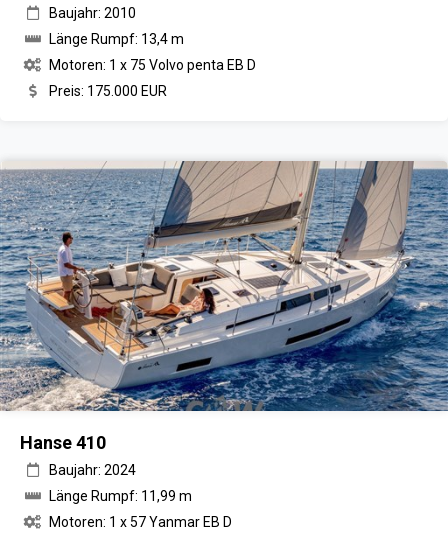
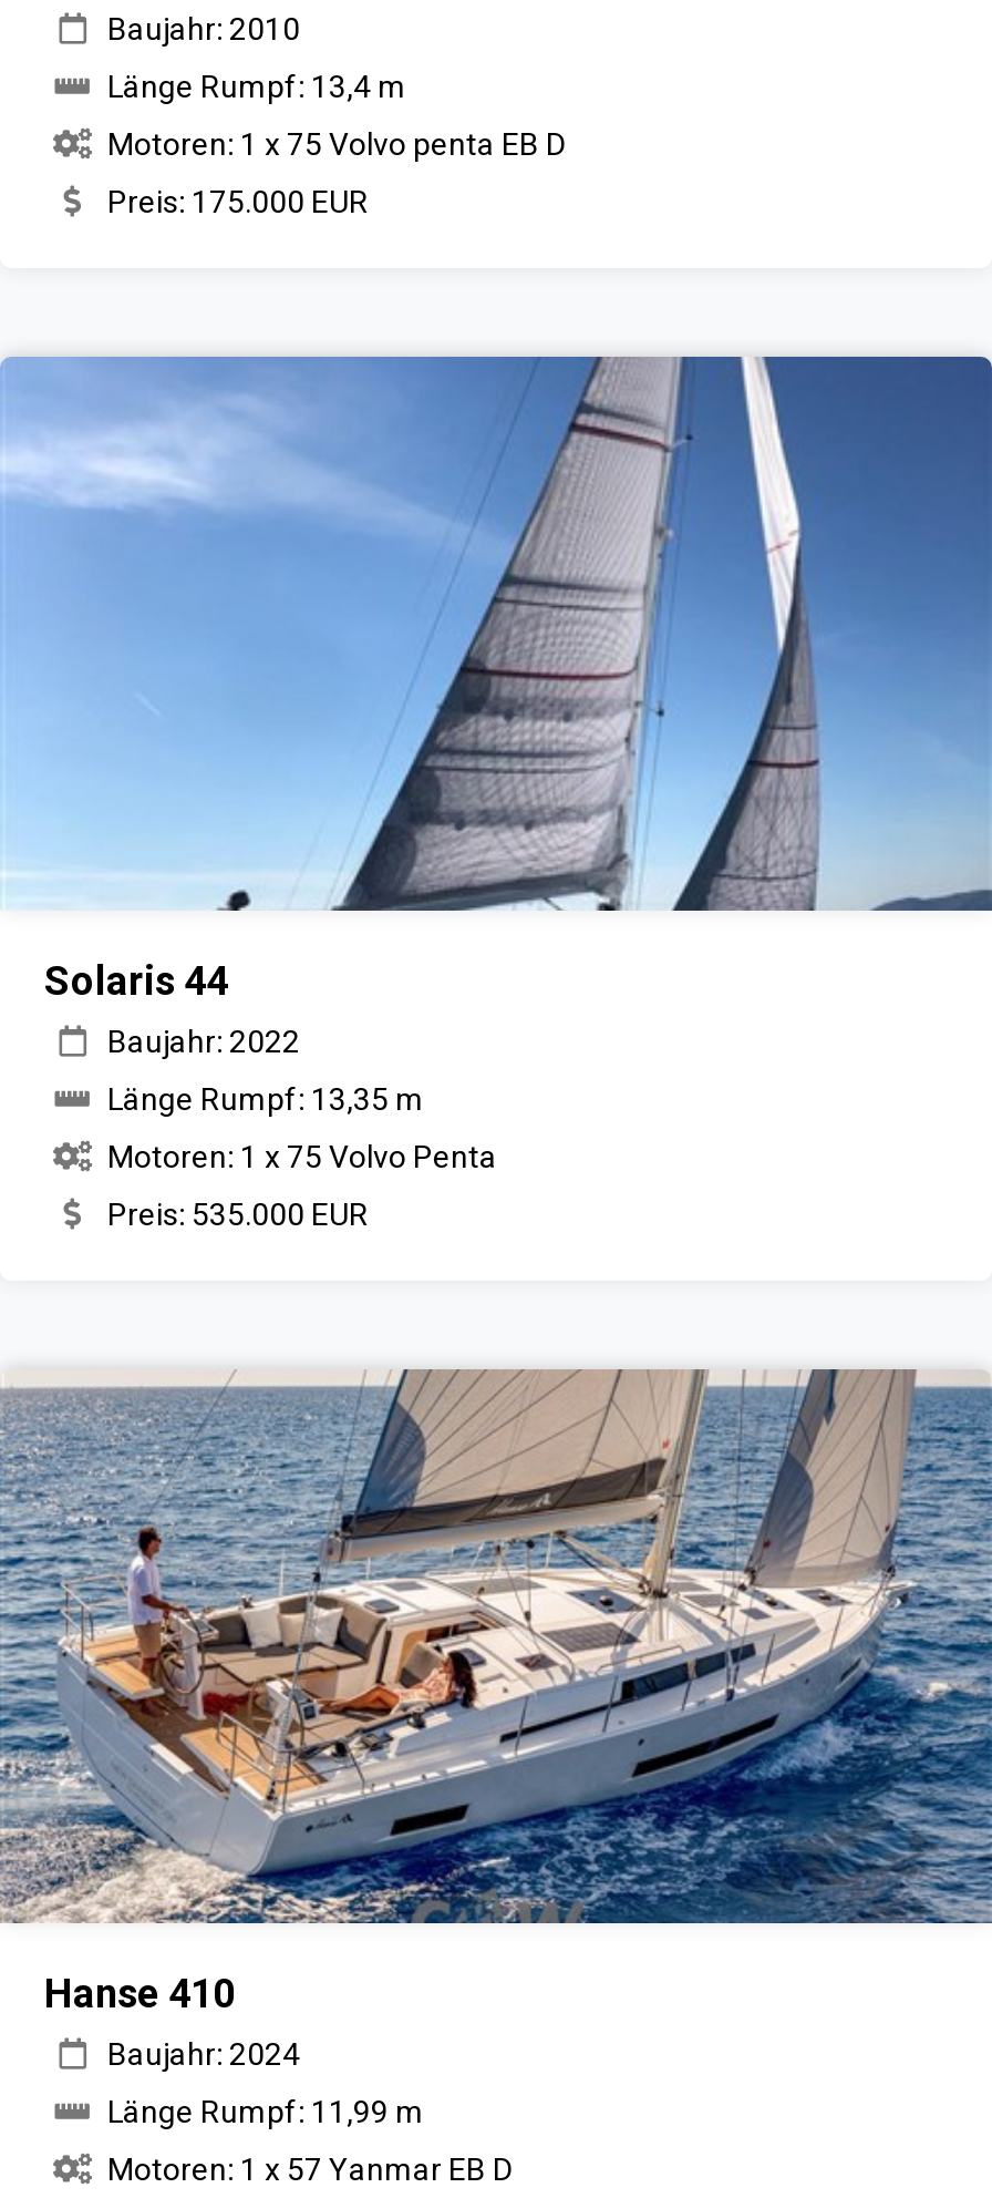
none -> [7,355,985,1232] [image] | Solaris 44 | Baujahr: 2022 | Länge Rumpf: 13,35 m | Motoren: 1 x 75 Volvo Penta | Preis: 535.000 EUR

